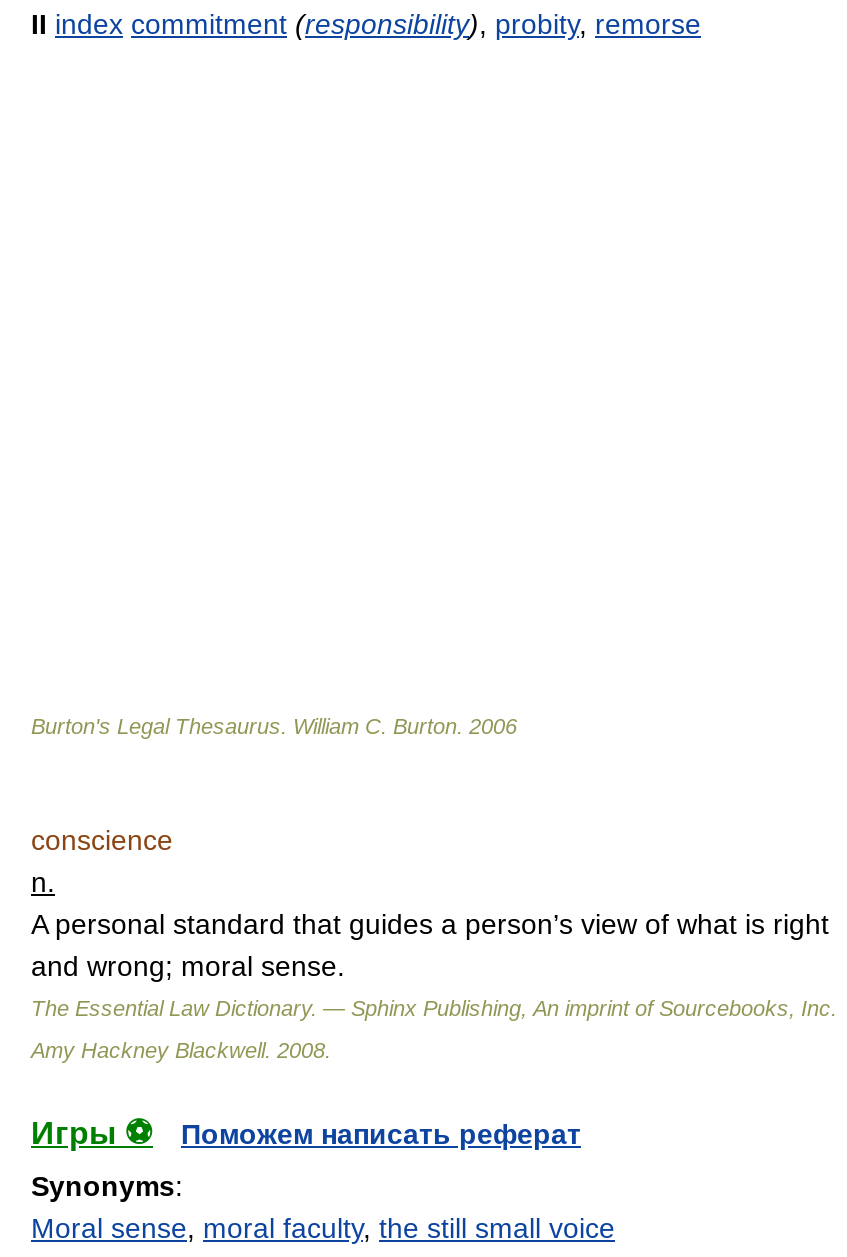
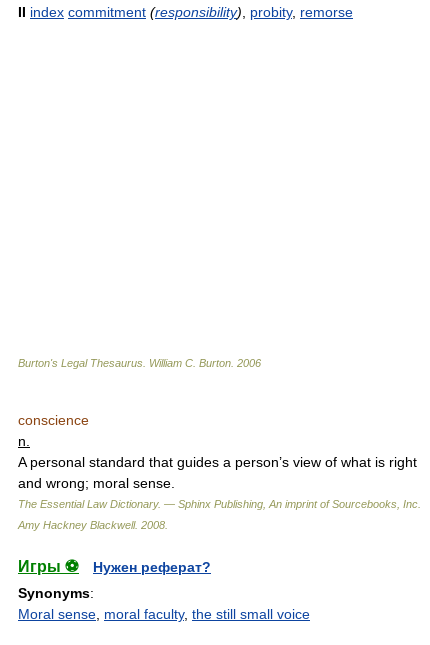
[181,1118,581,1150] Поможем написать реферат -> [93,559,211,575] Нужен реферат?

